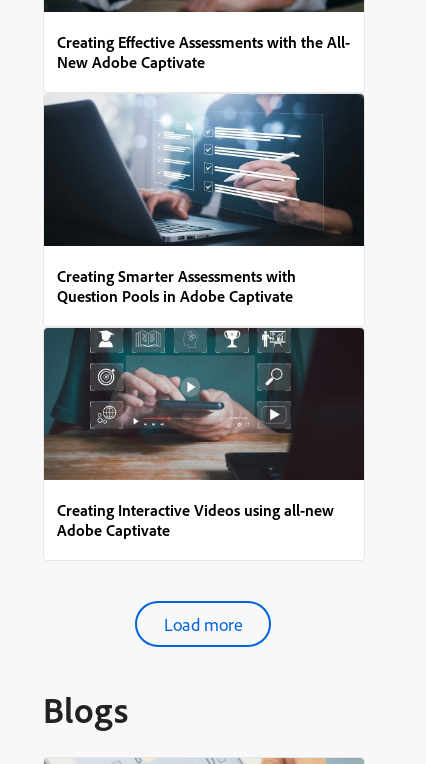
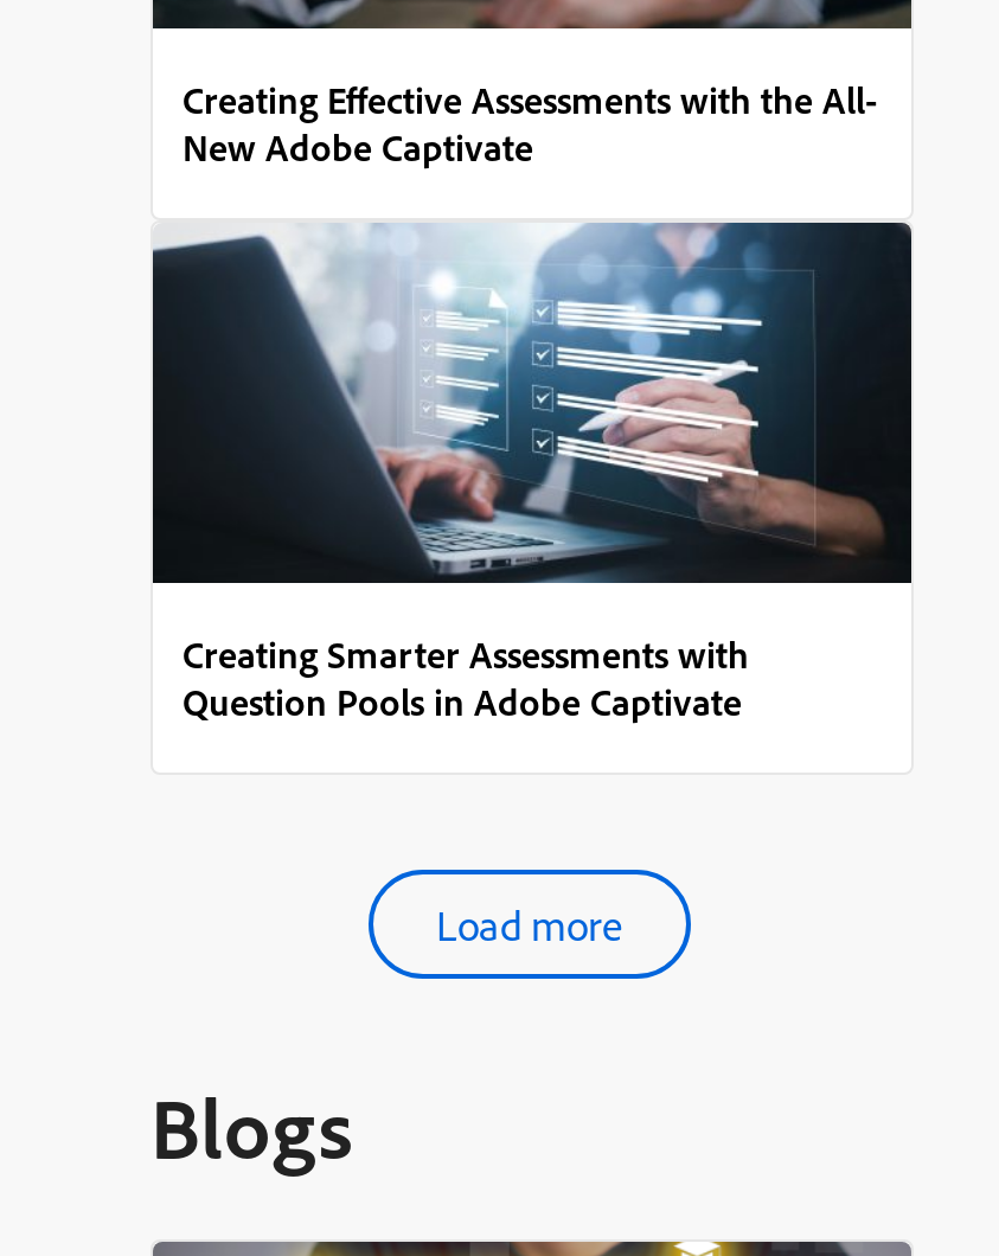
[43,327,350,540] [image] | Creating Interactive Videos using all-new | Adobe Captivate -> none

